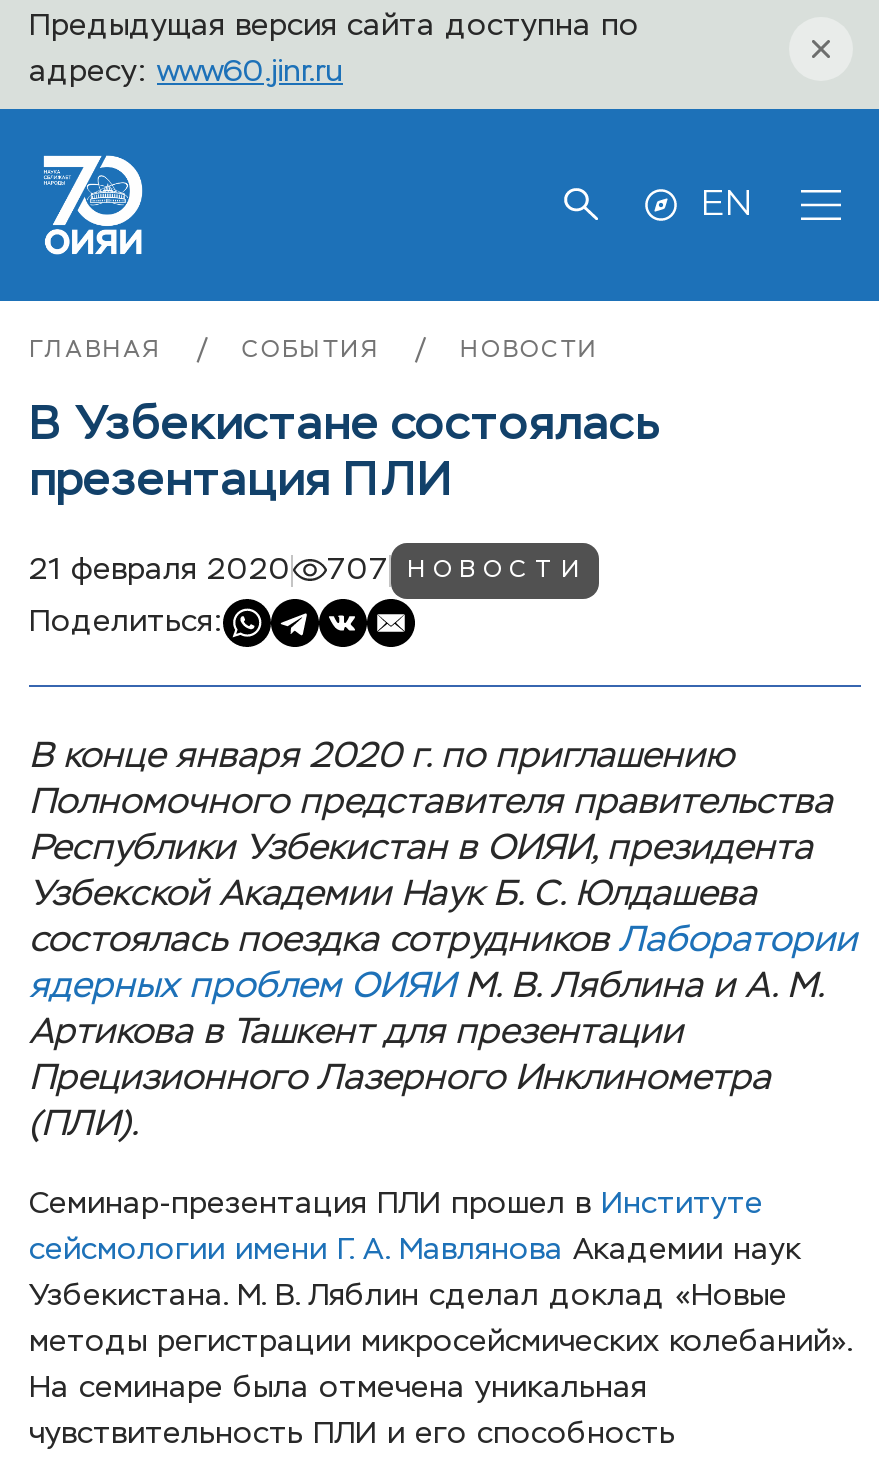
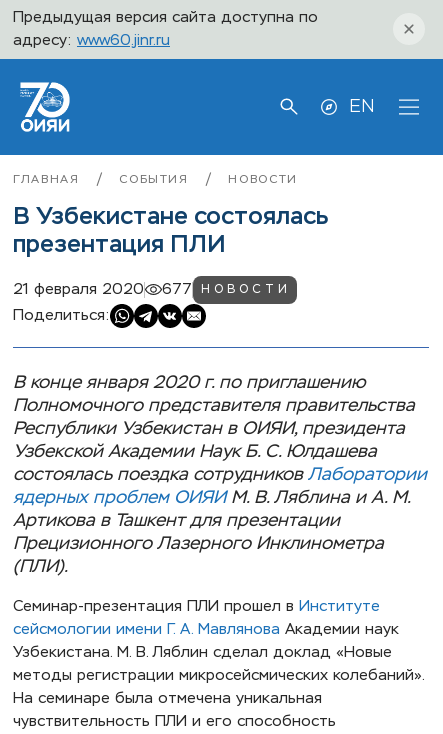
[29,555,587,585] 21 февраля 2020 707 НОВОСТИ -> [13,282,291,297] 21 февраля 2020 677 НОВОСТИ

